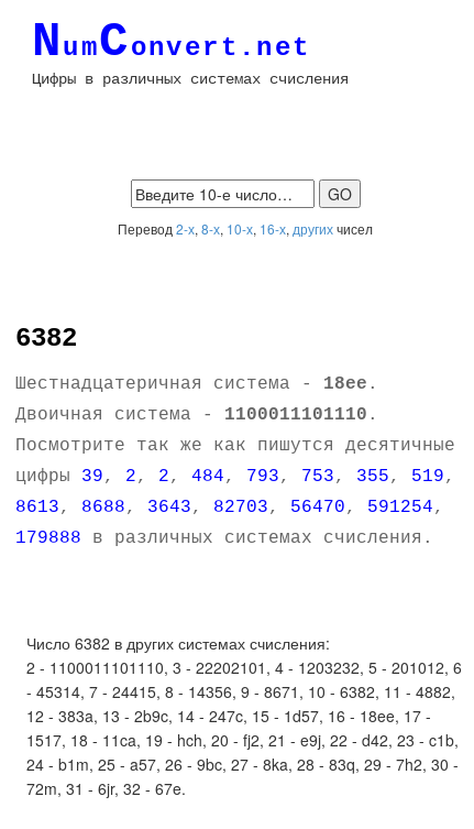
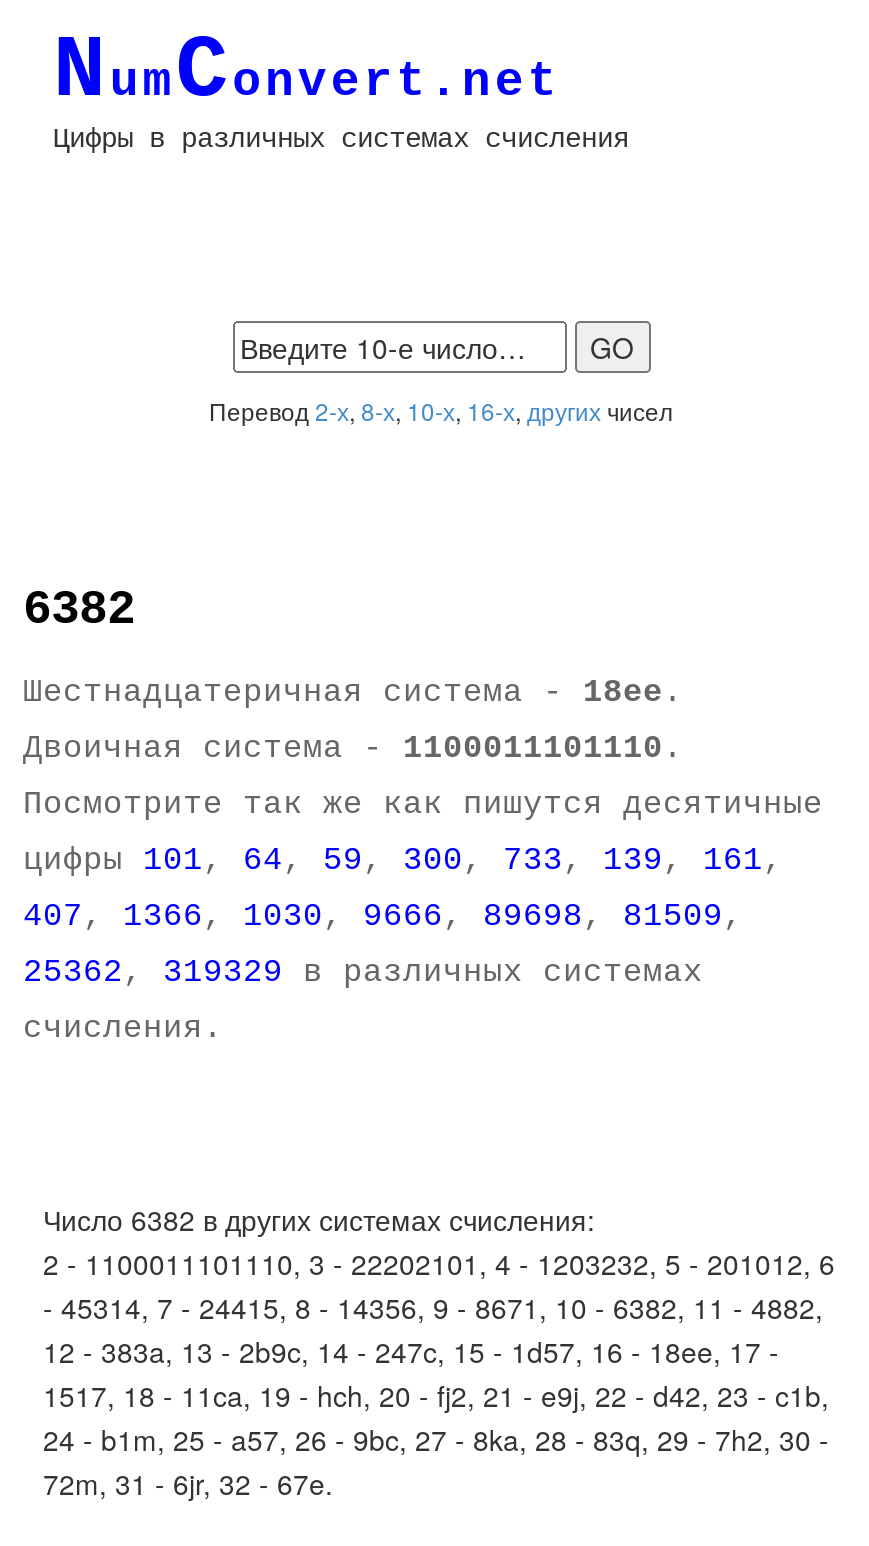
[15,467,455,548] цифры 39, 2, 2, 484, 793, 753, 355, 519, | 8613, 8688, 3643, 82703, 56470, 591254, | 179888 в различных системах счисления. -> [23,843,783,1047] цифры 101, 64, 59, 300, 733, 139, 161, | 407, 1366, 1030, 9666, 89698, 81509, | 25362, 319329 в различных системах | счисления.

